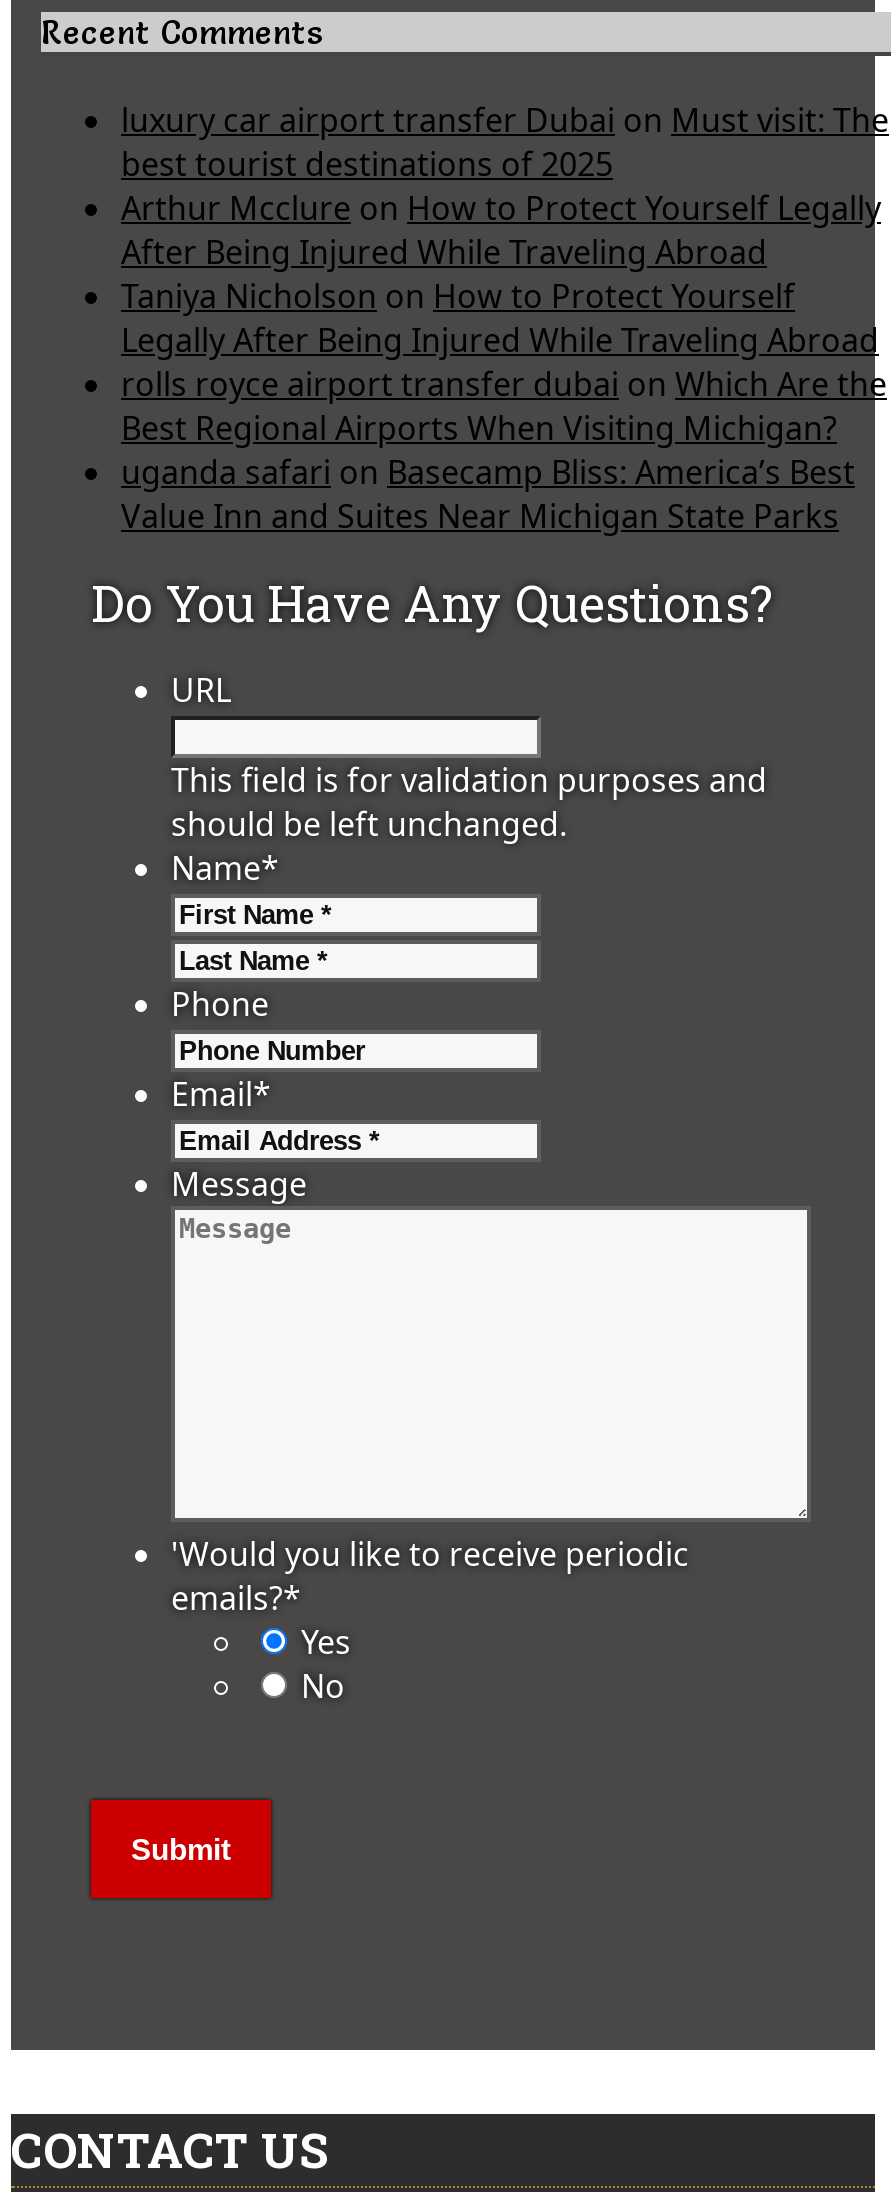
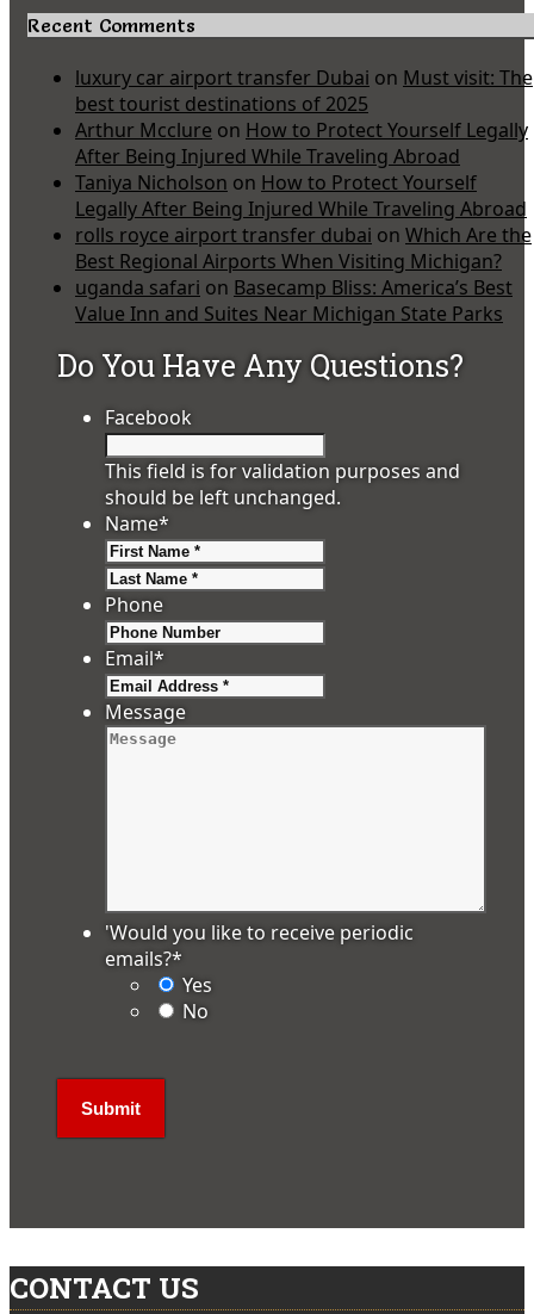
[171,668,231,712] URL -> [105,404,192,430] Facebook

